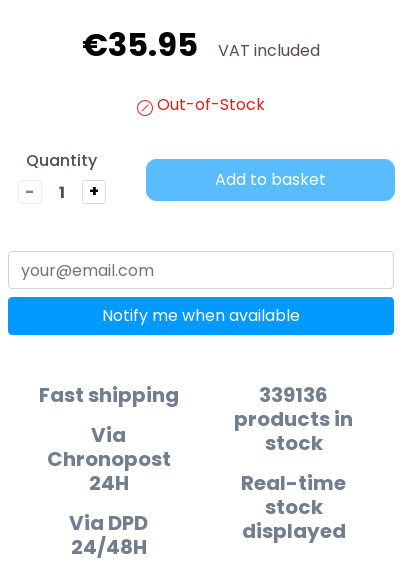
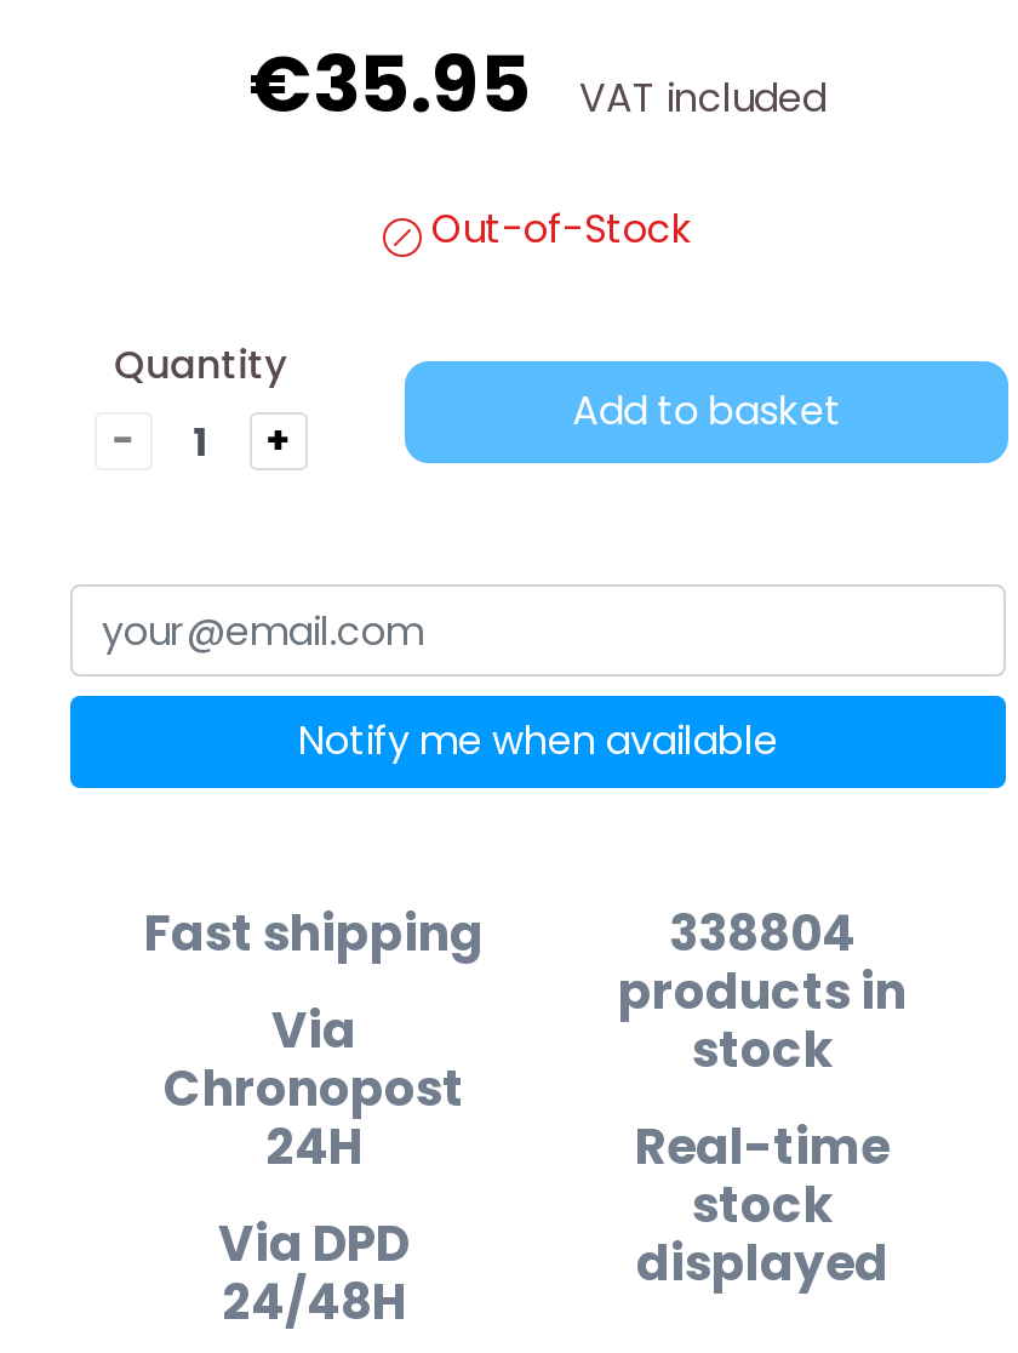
[259,381,328,409] 339136 -> [669,900,856,967] 338804

